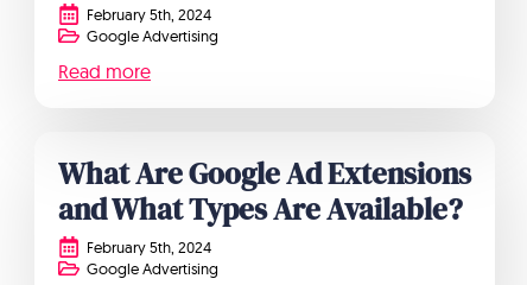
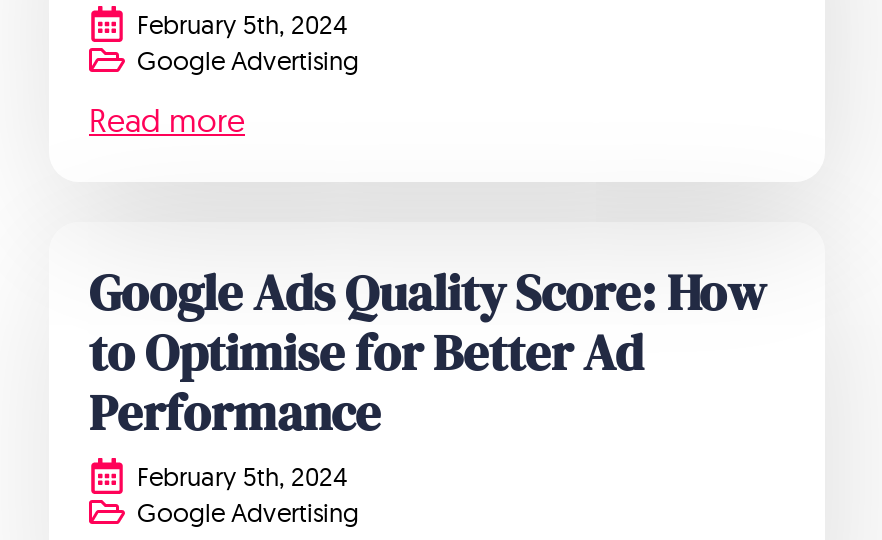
[58,153,471,229] What Are Google Ad Extensions | and What Types Are Available? -> [89,257,767,445] Google Ads Quality Score: How | to Optimise for Better Ad | Performance

